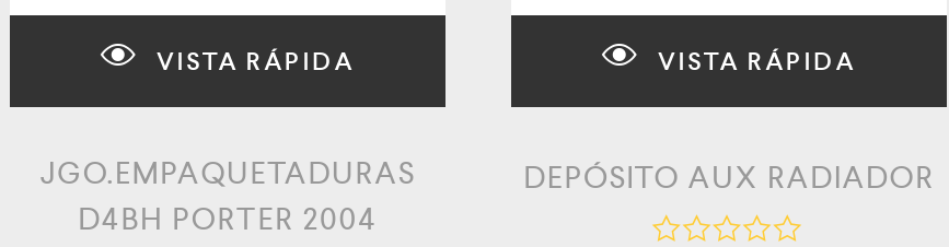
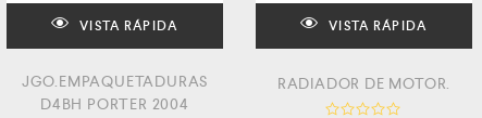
[523,157,935,196] DEPÓSITO AUX RADIADOR -> [277,73,451,93] RADIADOR DE MOTOR.

